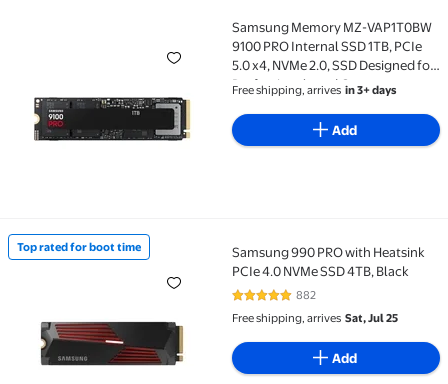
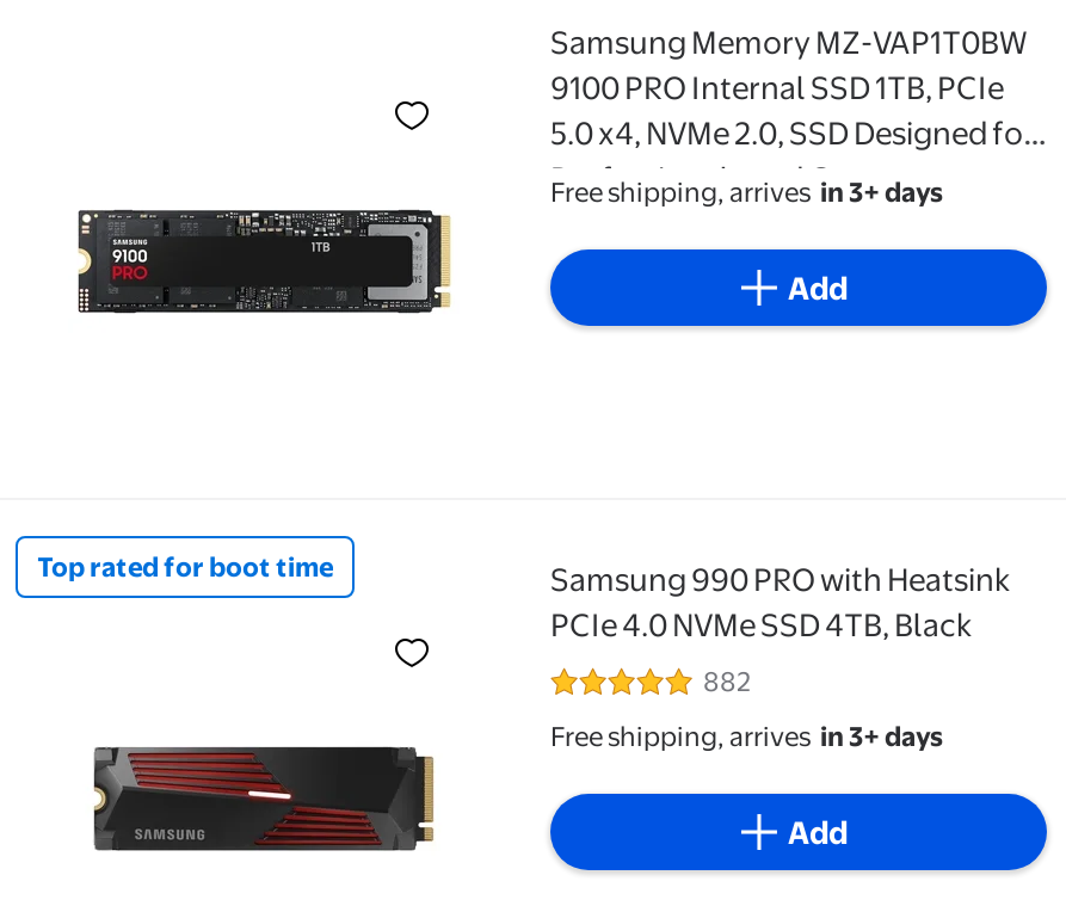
[232,311,398,325] Free shipping, arrives Sat, Jul 25 -> [550,720,944,753] Free shipping, arrives in 3+ days

